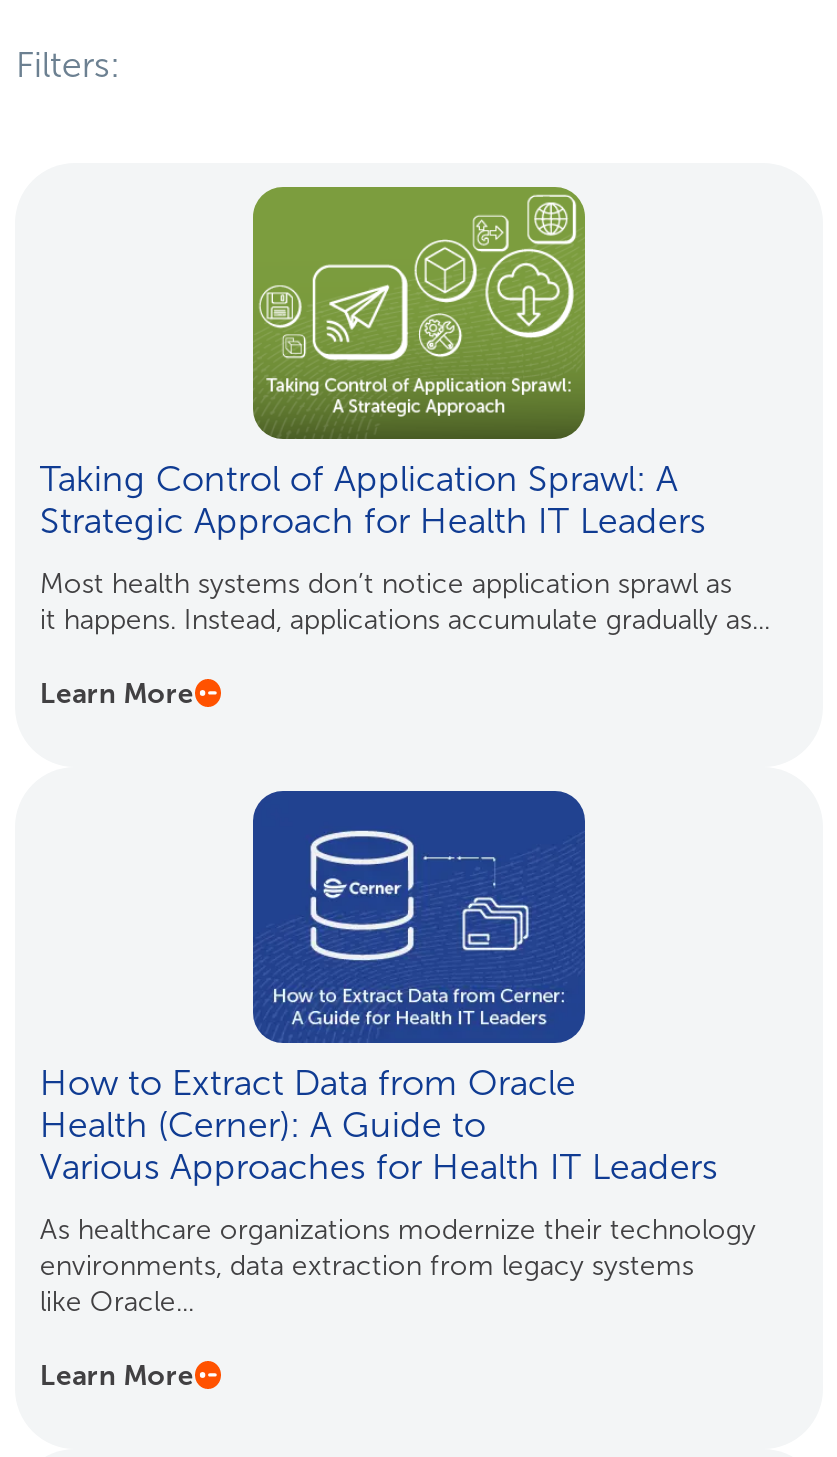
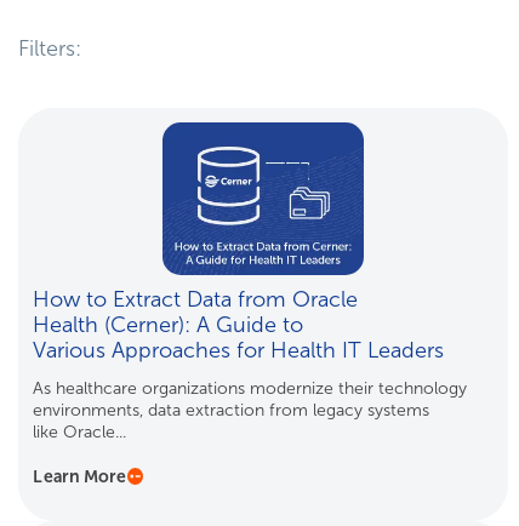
[40,185,770,709] [image] | Taking Control of Application Sprawl: A | Strategic Approach for Health IT Leaders | Most health systems don’t notice application sprawl as | it happens. Instead, applications accumulate gradually as... | Learn More -> none

